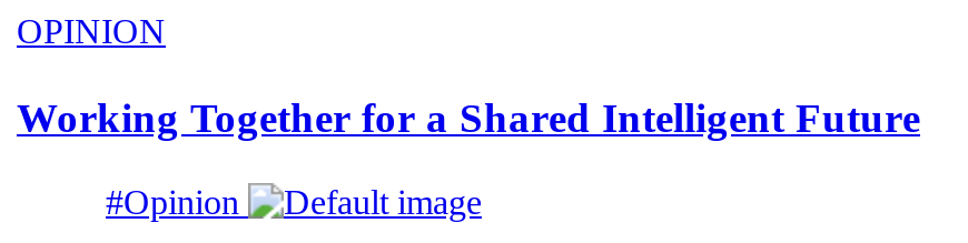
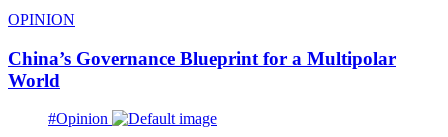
[17,94,920,140] Working Together for a Shared Intelligent Future -> [8,48,396,91] China’s Governance Blueprint for a Multipolar | World

